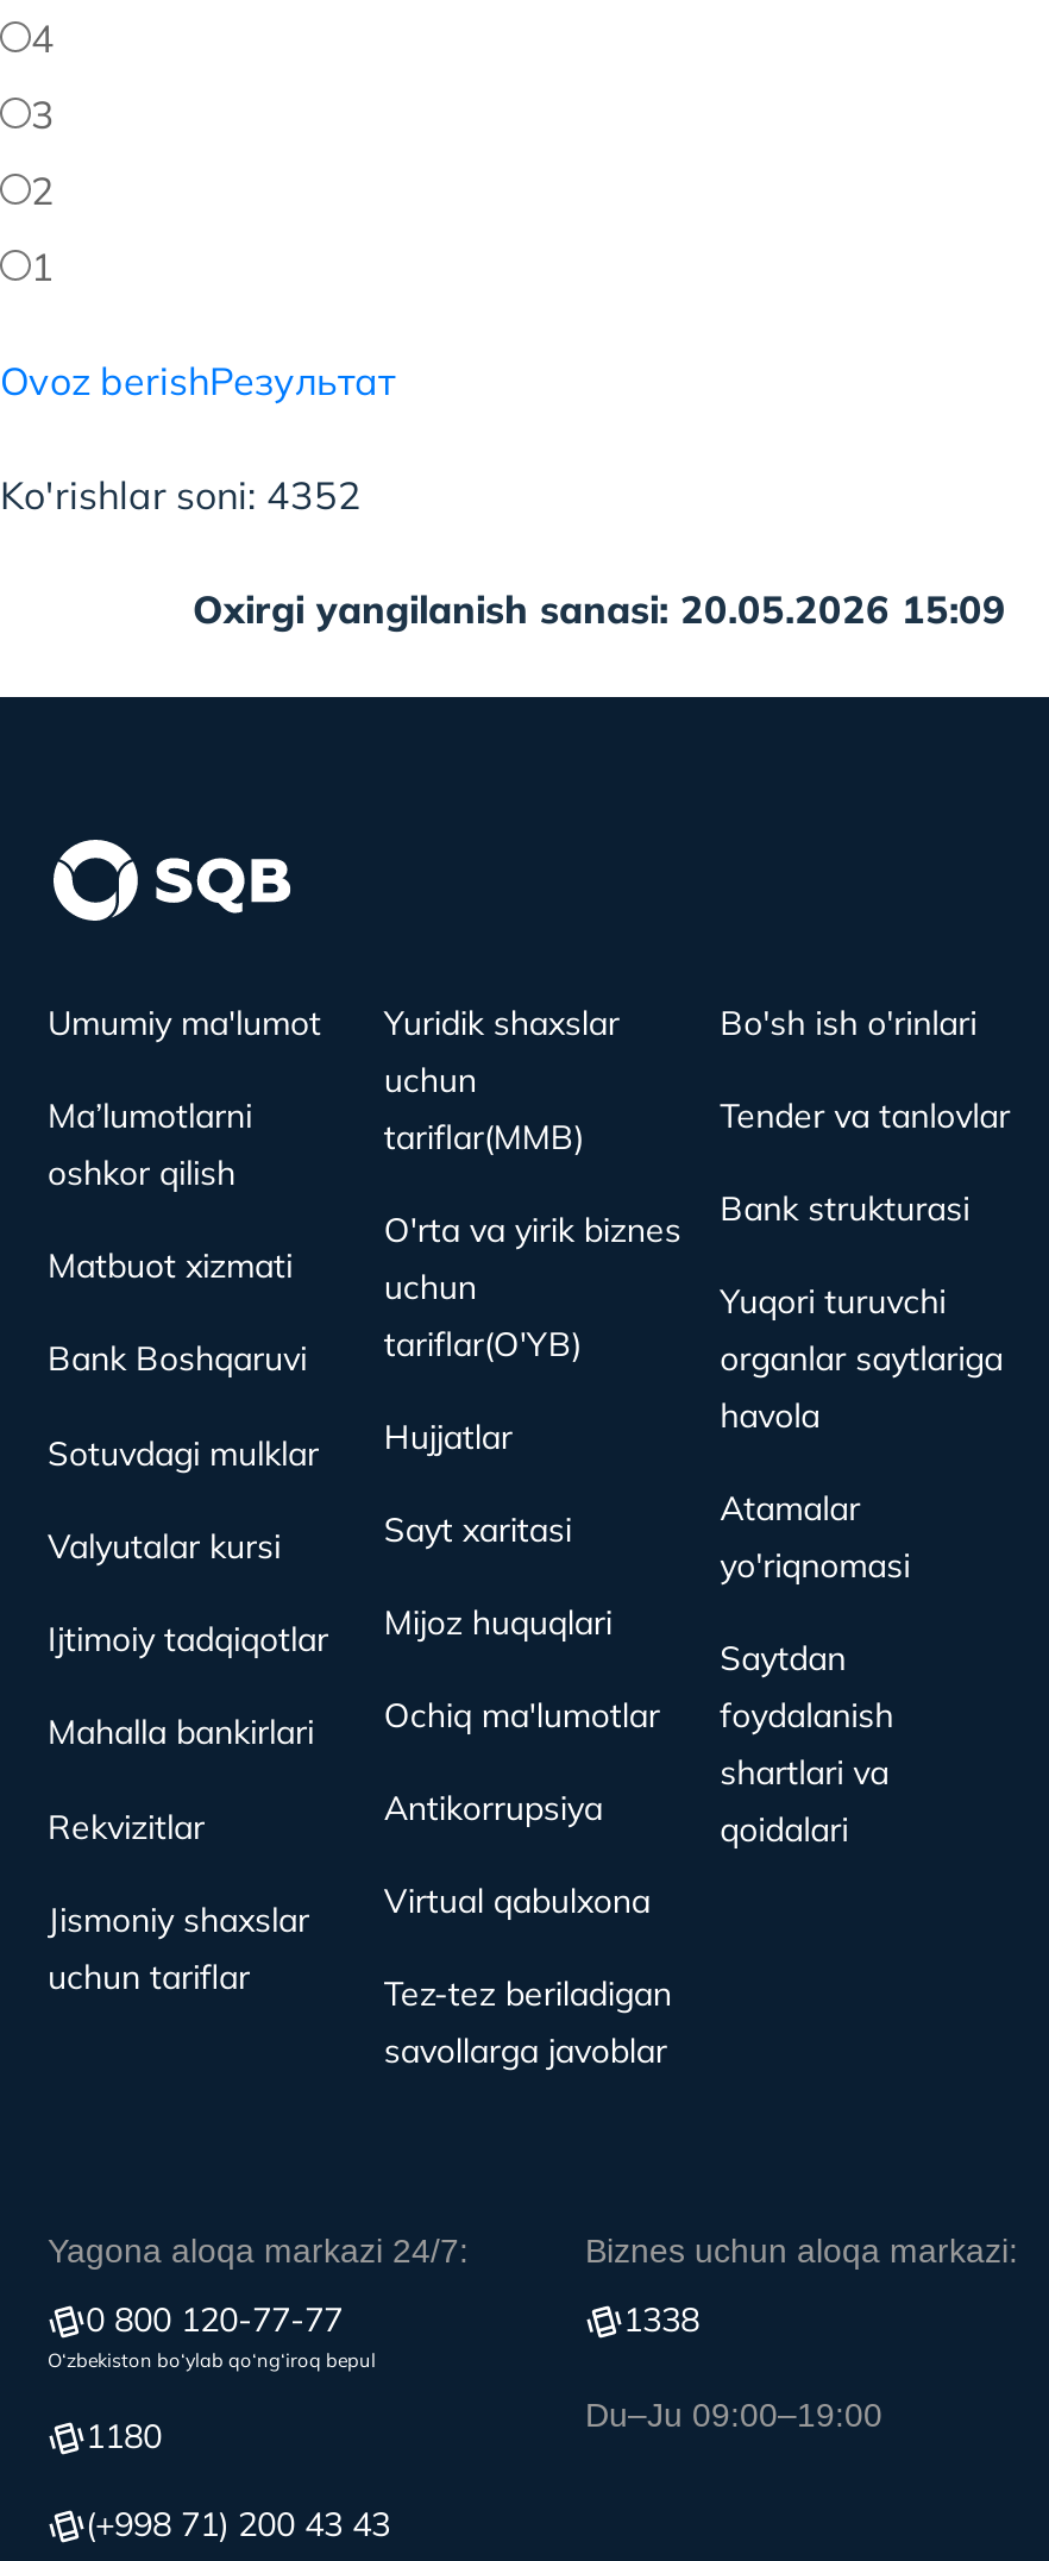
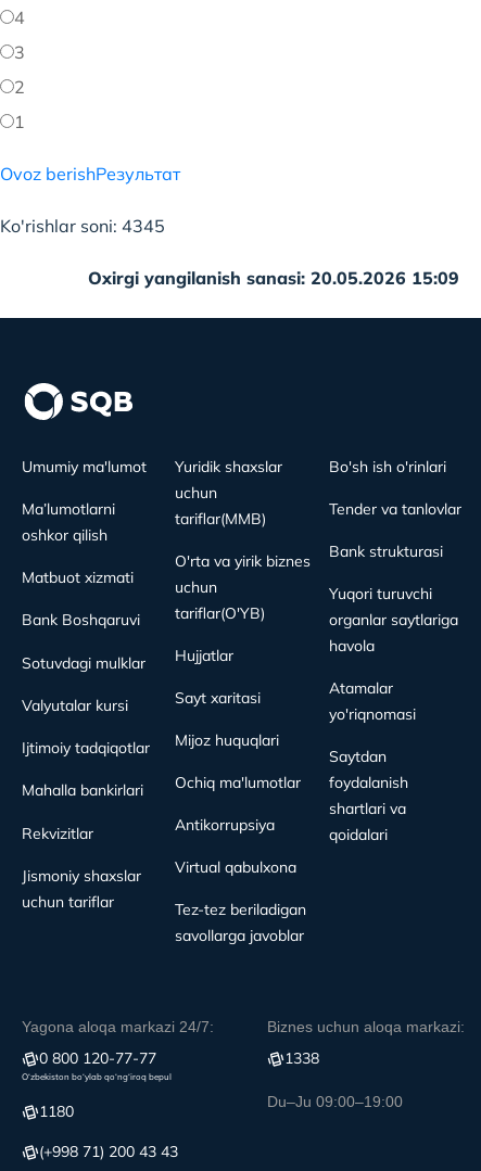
[0,471,362,519] Ko'rishlar soni: 4352 -> [0,215,165,237] Ko'rishlar soni: 4345

